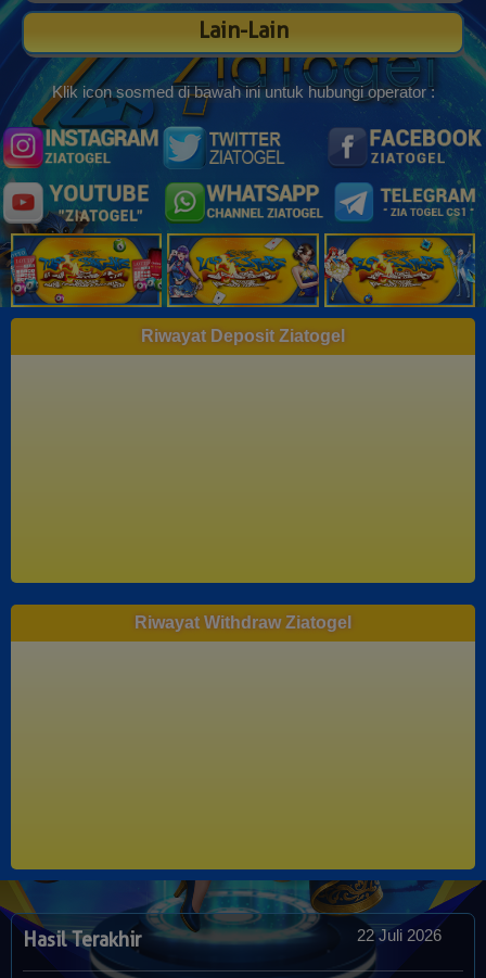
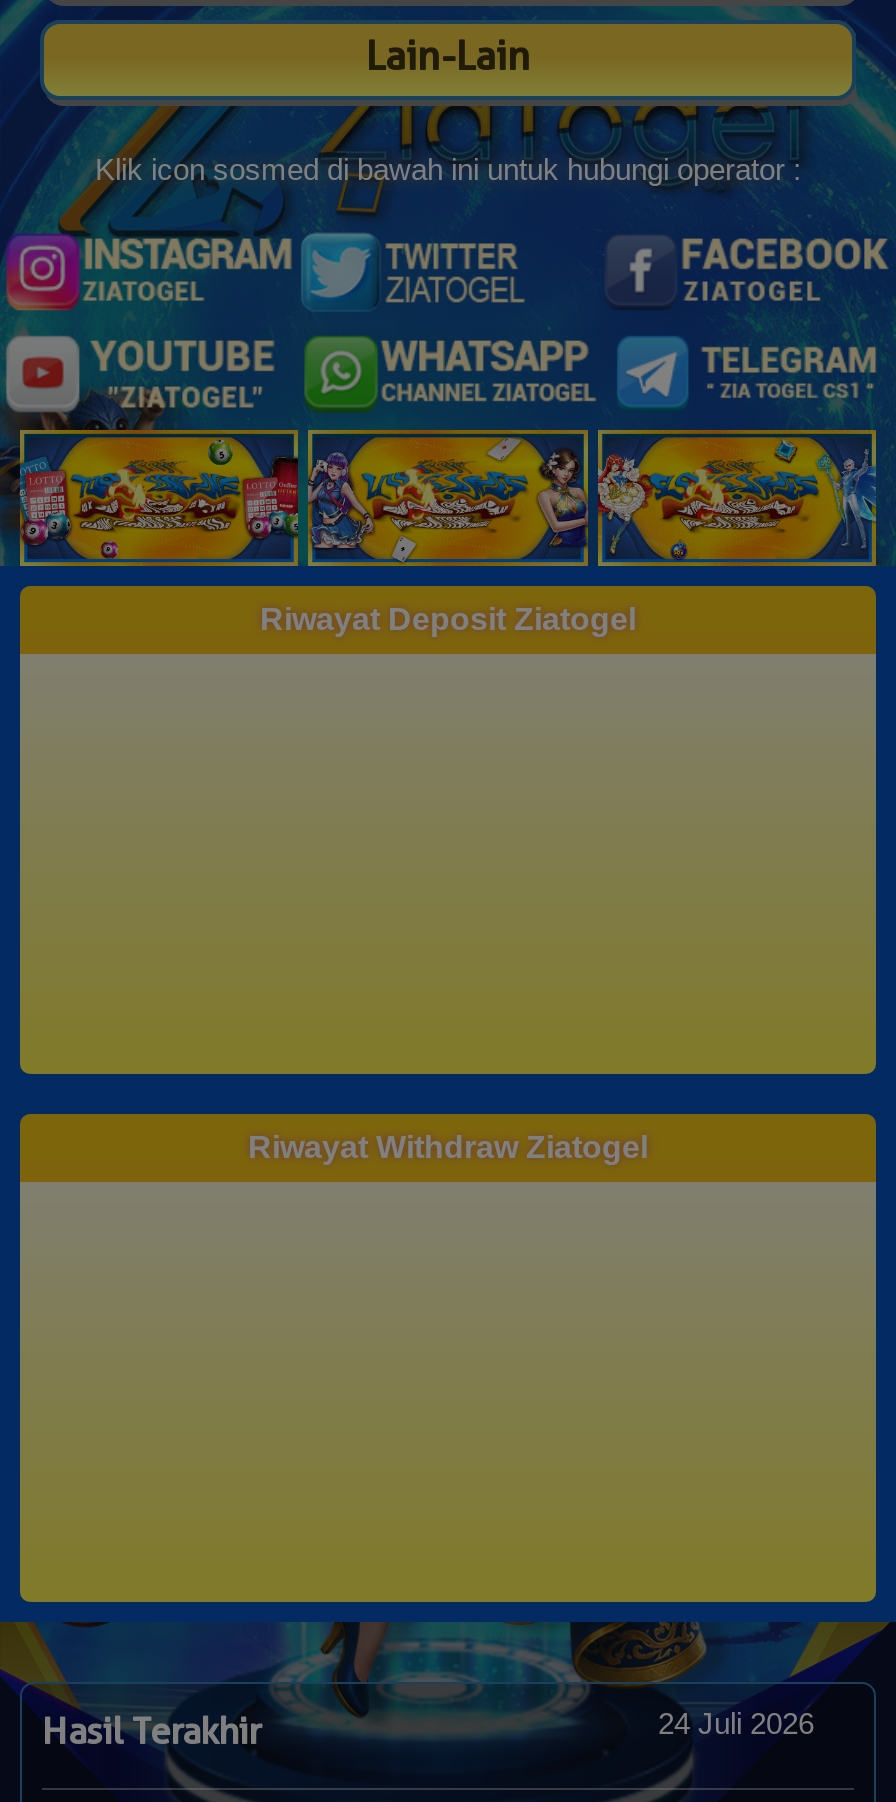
[357,926,442,944] 22 Juli 2026 -> [658,1706,814,1740] 24 Juli 2026

